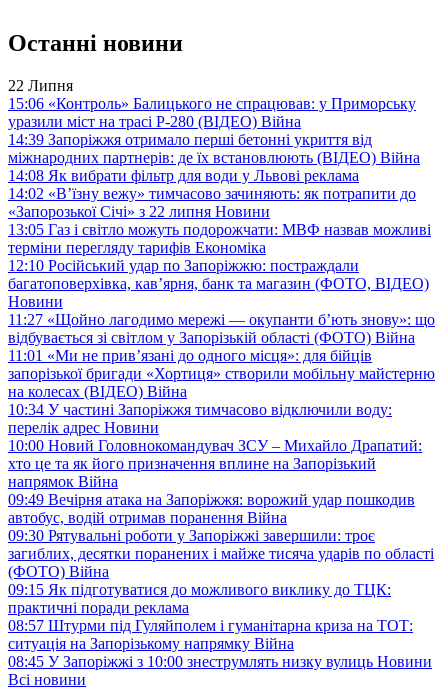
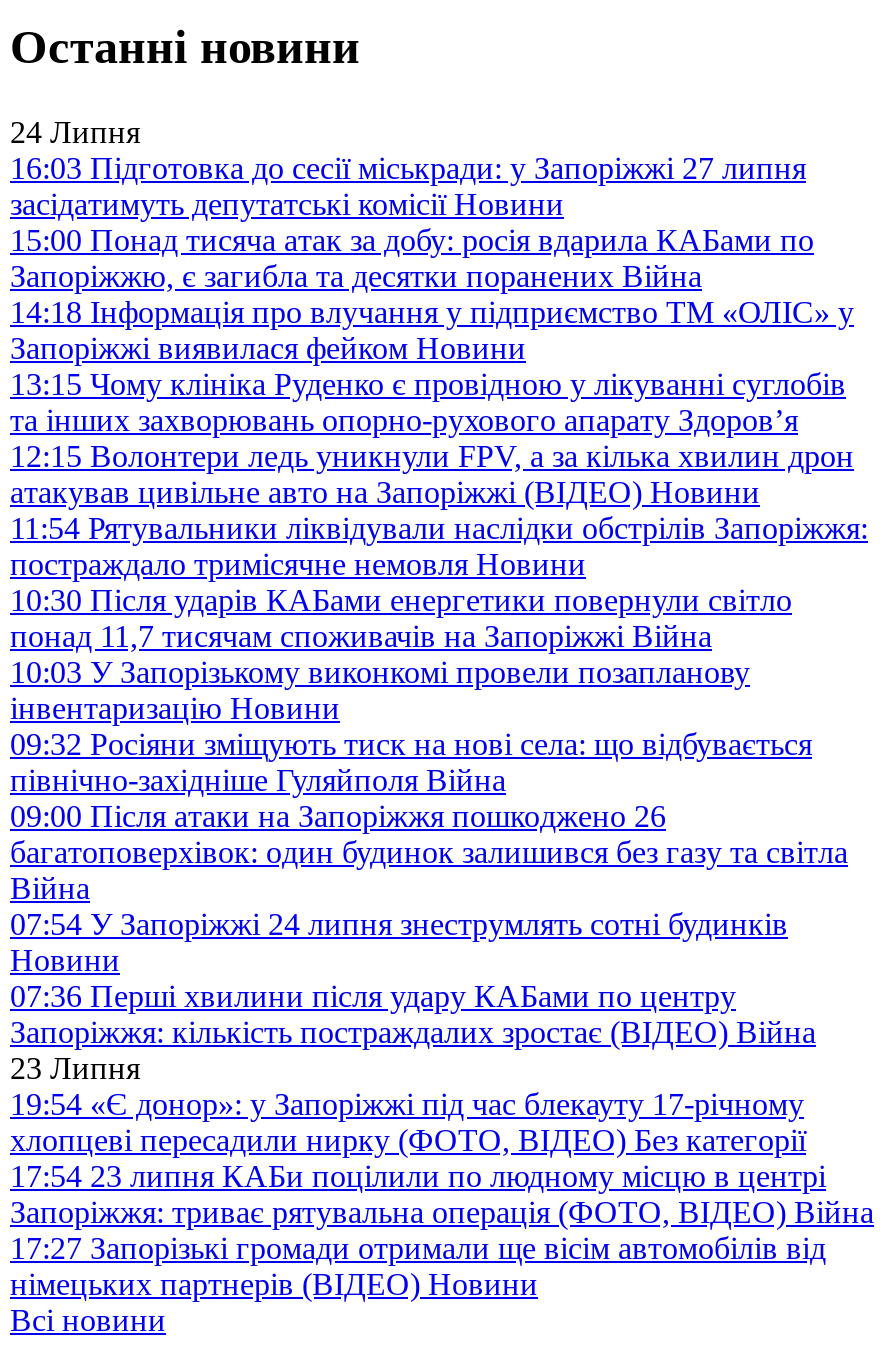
[8,77,431,292] 22 Липня | 15:06 «Контроль» Балицького не спрацював: у Приморську | уразили міст на трасі Р-280 (ВІДЕО) Війна | 14:39 Запоріжжя отримало перші бетонні укриття від | міжнародних партнерів: де їх встановлюють (ВІДЕО) Війна | 14:08 Як вибрати фільтр для води у Львові реклама | 14:02 «В’їзну вежу» тимчасово зачиняють: як потрапити до | «Запорозької Січі» з 22 липня Новини | 13:05 Газ і світло можуть подорожчати: МВФ назвав можливі | терміни перегляду тарифів Економіка | 12:10 Російський удар по Запоріжжю: постраждали | багатоповерхівка, кав’ярня, банк та магазин (ФОТО, ВІДЕО) -> [10,114,868,940] 24 Липня | 16:03 Підготовка до сесії міськради: у Запоріжжі 27 липня | засідатимуть депутатські комісії Новини | 15:00 Понад тисяча атак за добу: росія вдарила КАБами по | Запоріжжю, є загибла та десятки поранених Війна | 14:18 Інформація про влучання у підприємство ТМ «ОЛІС» у | Запоріжжі виявилася фейком Новини | 13:15 Чому клініка Руденко є провідною у лікуванні суглобів | та інших захворювань опорно-рухового апарату Здоров’я | 12:15 Волонтери ледь уникнули FPV, а за кілька хвилин дрон | атакував цивільне авто на Запоріжжі (ВІДЕО) Новини | 11:54 Рятувальники ліквідували наслідки обстрілів Запоріжжя: | постраждало тримісячне немовля Новини | 10:30 Після ударів КАБами енергетики повернули світло | понад 11,7 тисячам споживачів на Запоріжжі Війна | 10:03 У Запорізькому виконкомі провели позапланову | інвентаризацію Новини | 09:32 Росіяни зміщують тиск на нові села: що відбувається | північно-західніше Гуляйполя Війна | 09:00 Після атаки на Запоріжжя пошкоджено 26 | багатоповерхівок: один будинок залишився без газу та світла | Війна | 07:54 У Запоріжжі 24 липня знеструмлять сотні будинків
moved [8,293,63,310] -> [10,942,120,976]: Новини
[8,311,435,670] 11:27 «Щойно лагодимо мережі — окупанти б’ють знову»: що | відбувається зі світлом у Запорізькій області (ФОТО) Війна | 11:01 «Ми не прив’язані до одного місця»: для бійців | запорізької бригади «Хортиця» створили мобільну майстерню | на колесах (ВІДЕО) Війна | 10:34 У частині Запоріжжя тимчасово відключили воду: | перелік адрес Новини | 10:00 Новий Головнокомандувач ЗСУ – Михайло Драпатий: | хто це та як його призначення вплине на Запорізький | напрямок Війна | 09:49 Вечірня атака на Запоріжжя: ворожий удар пошкодив | автобус, водій отримав поранення Війна | 09:30Рятувальні роботи у Запоріжжі завершили: троє | загиблих, десятки поранених і майже тисяча ударів по області | (ФОТО) Війна | 09:15 Як підготуватися до можливого виклику до ТЦК: | практичні поради реклама | 08:57 Штурми під Гуляйполем і гуманітарна криза на ТОТ: | ситуація на Запорізькому напрямку Війна | 08:45 У Запоріжжі з 10:00 знеструмлять низку вулиць Новини -> [10,978,874,1300] 07:36 Перші хвилини після удару КАБами по центру | Запоріжжя: кількість постраждалих зростає (ВІДЕО) Війна | 23 Липня | 19:54 «Є донор»: у Запоріжжі під час блекауту 17-річному | хлопцеві пересадили нирку (ФОТО, ВІДЕО)Без категорії | 17:54 23 липня КАБи поцілили по людному місцю в центрі | Запоріжжя: триває рятувальна операція (ФОТО, ВІДЕО) Війна | 17:27 Запорізькі громади отримали ще вісім автомобілів від | німецьких партнерів (ВІДЕО) Новини

